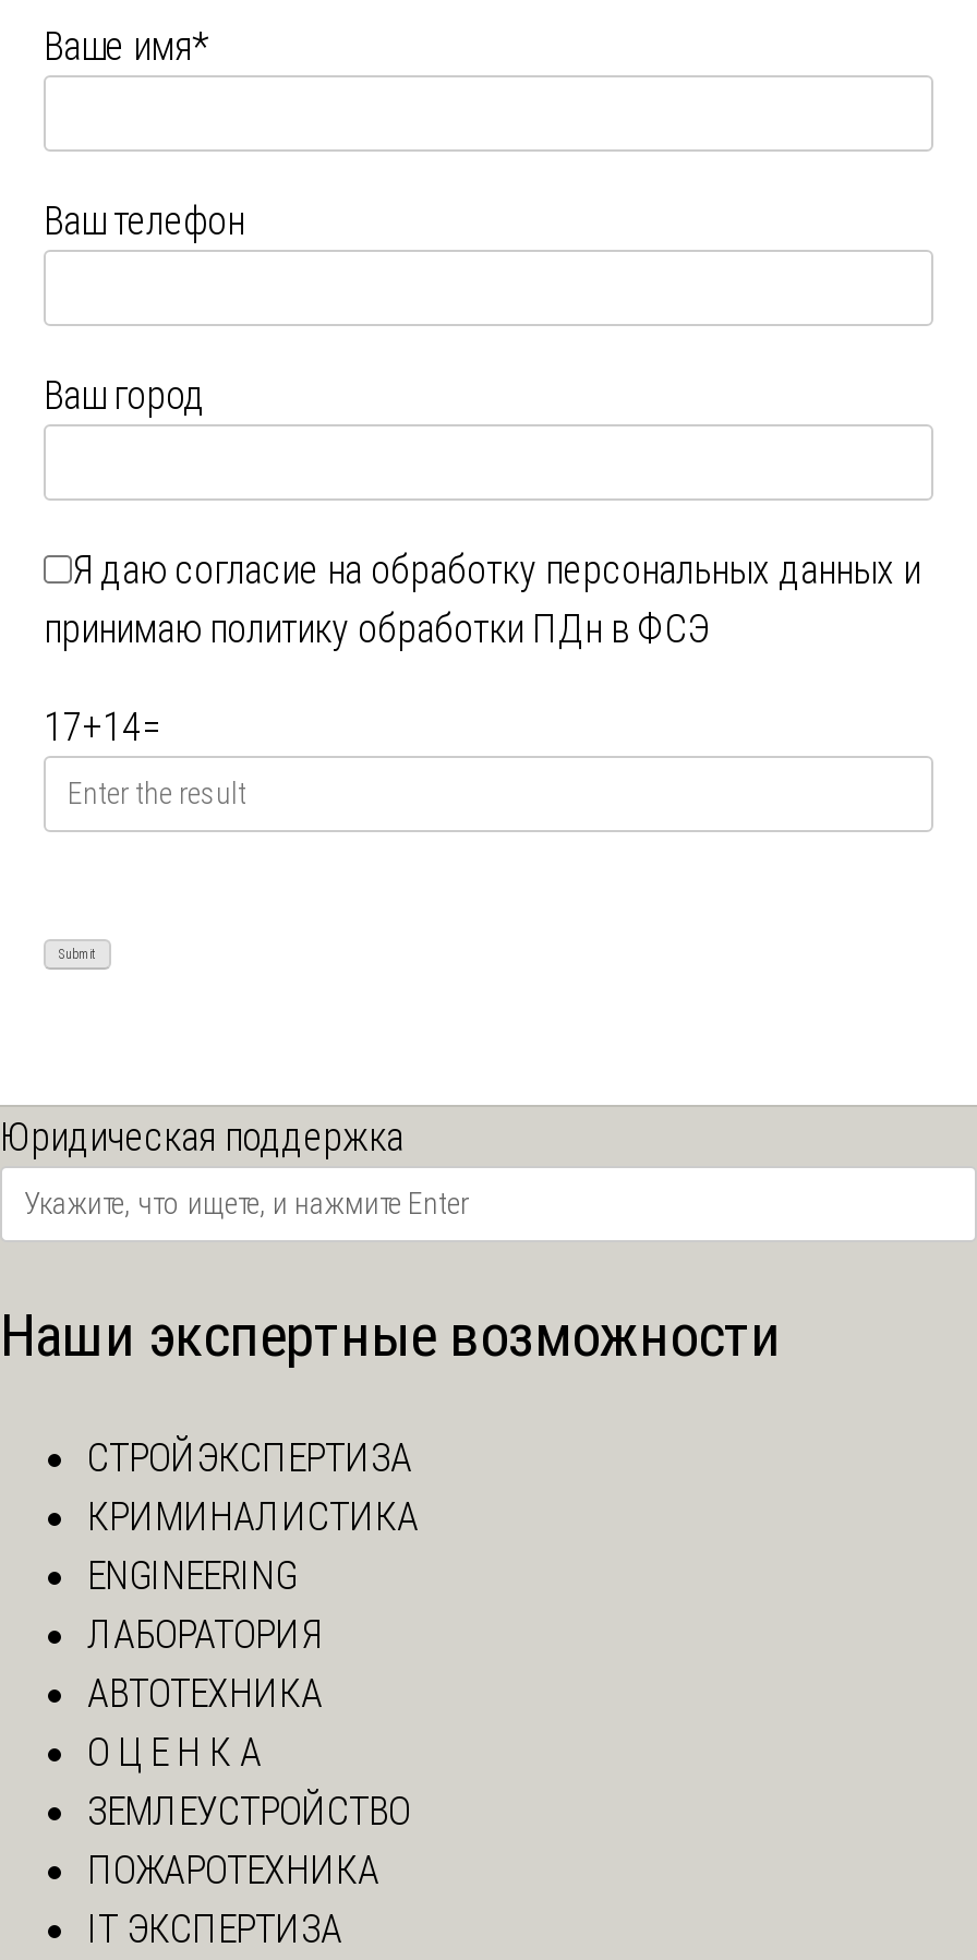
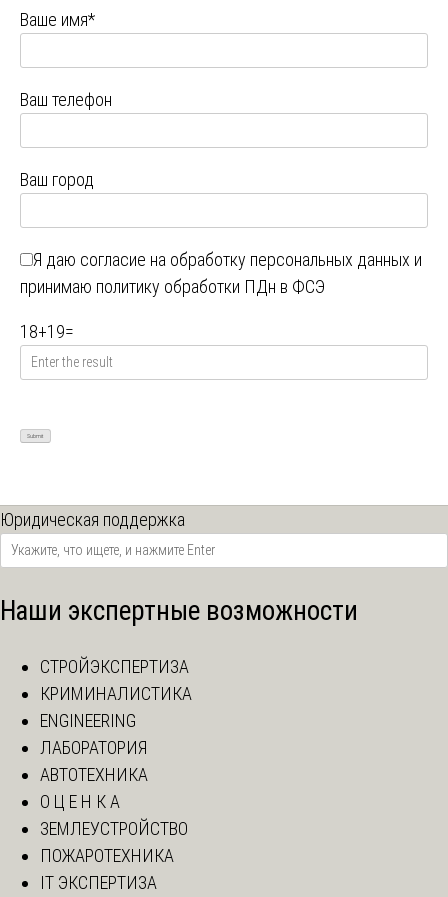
[44,704,161,750] 17+14= -> [20,321,74,342] 18+19=

